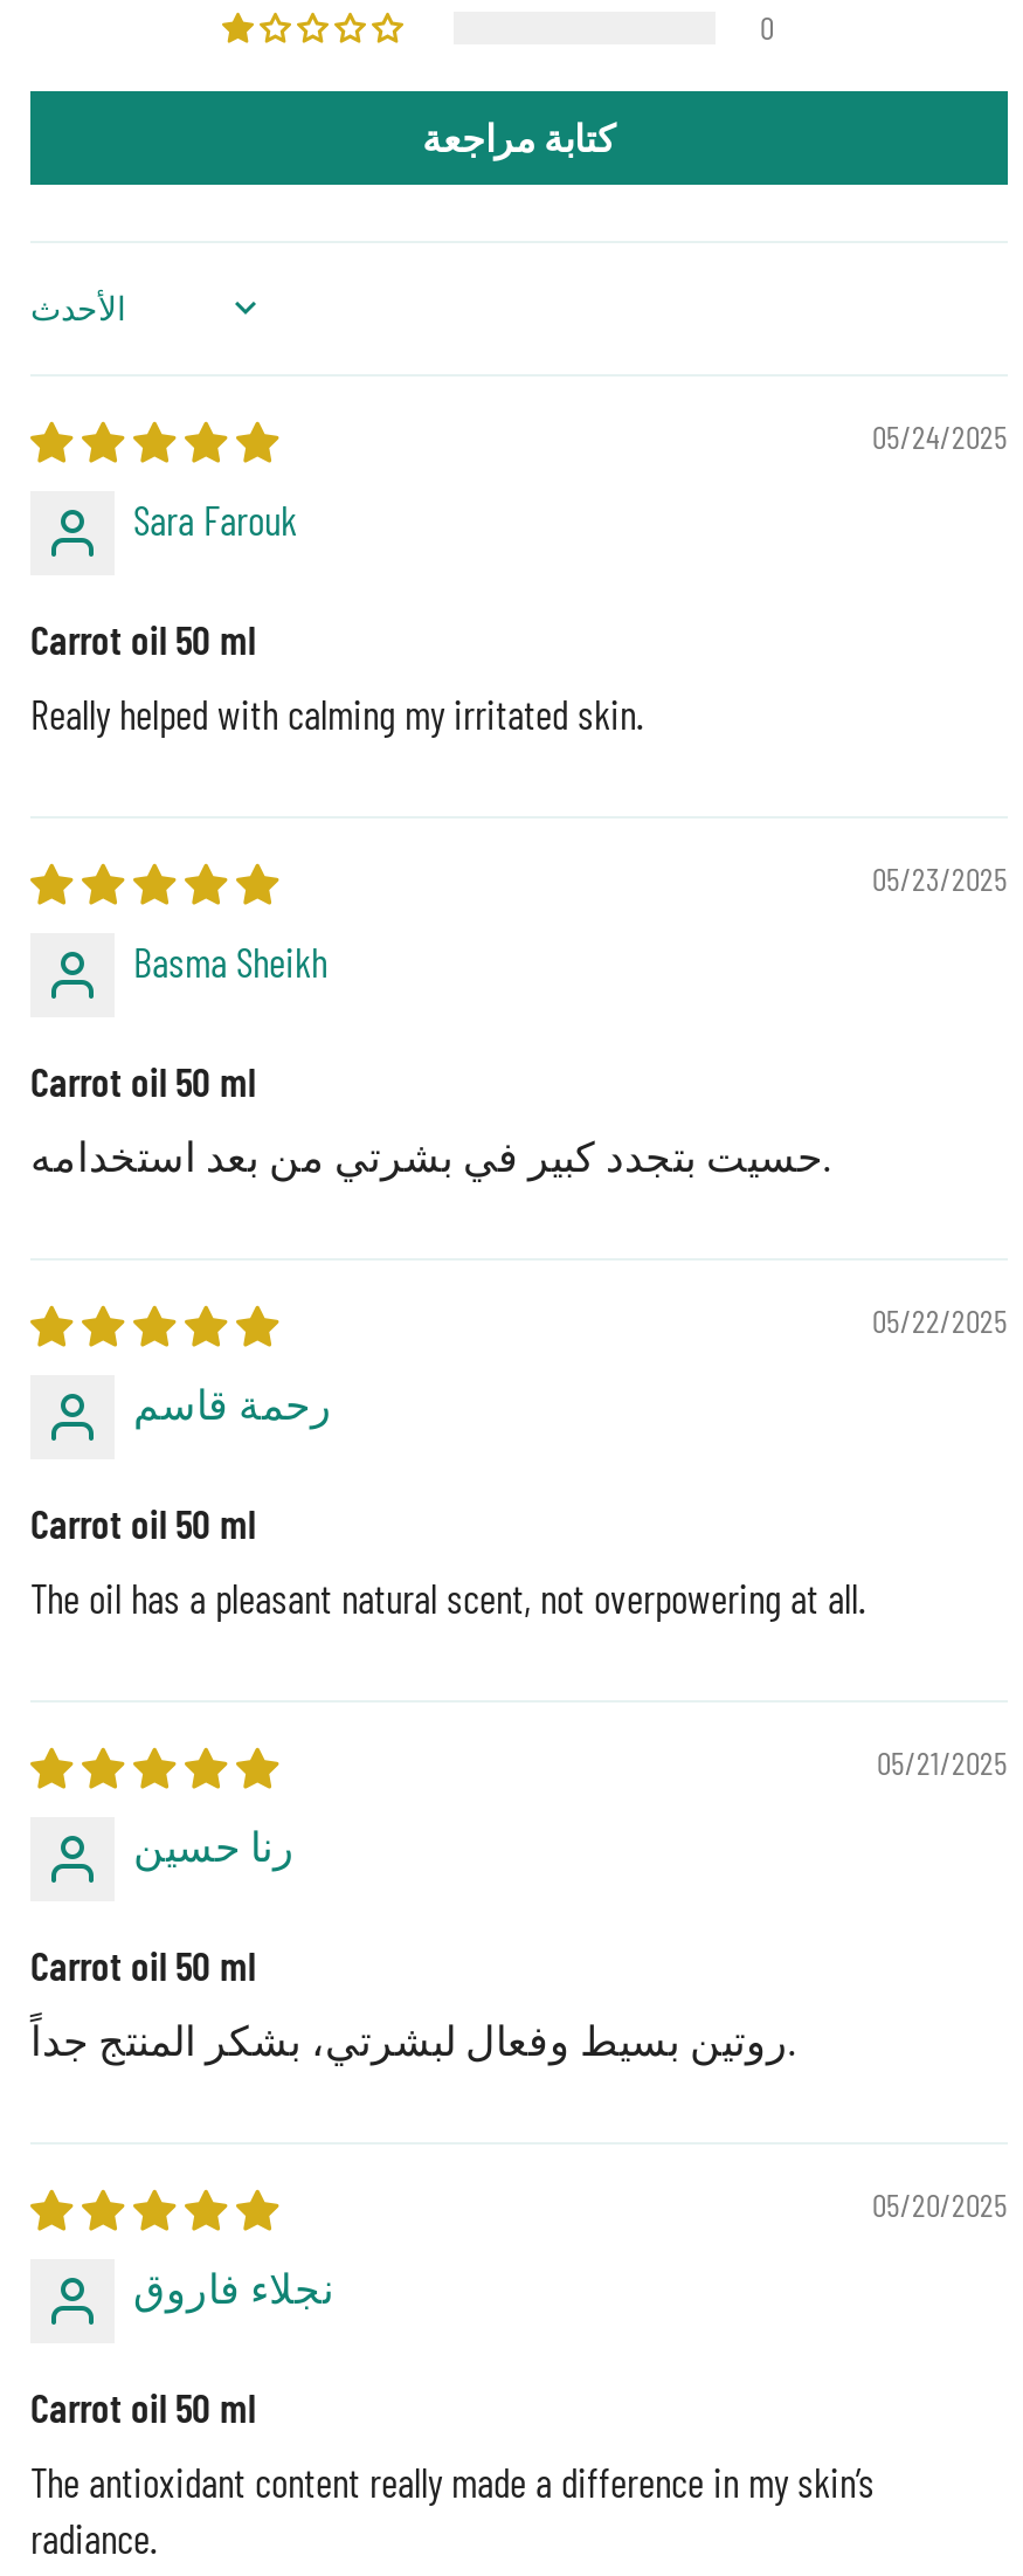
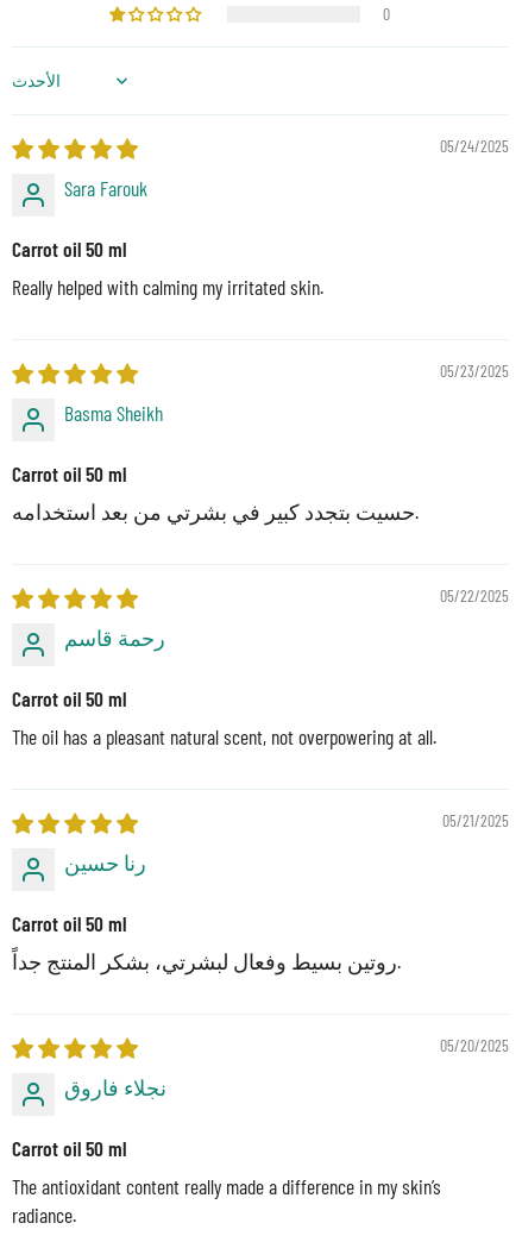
[422,114,616,159] كتابة مراجعة -> none

